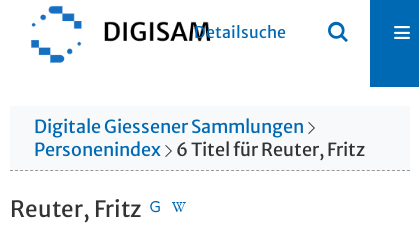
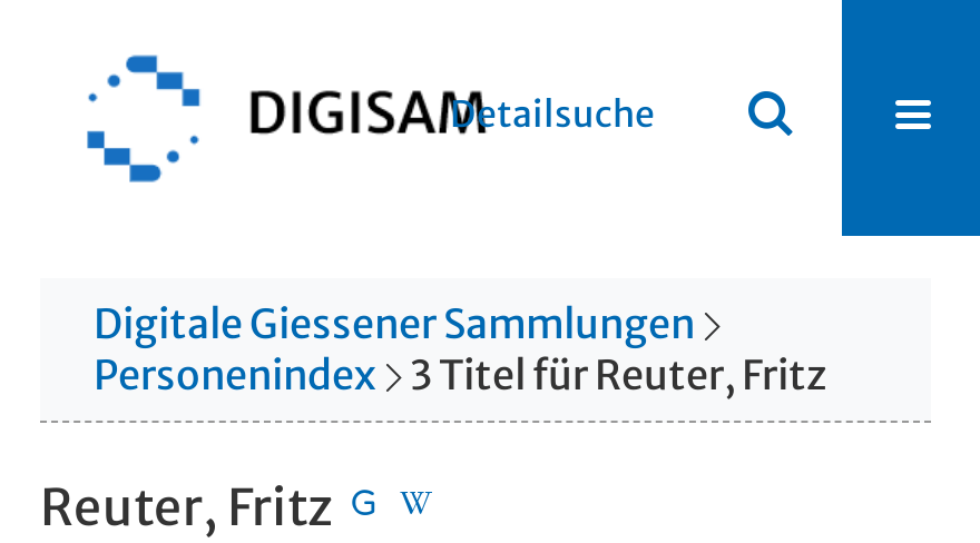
[176,138,365,161] 6 Titel für Reuter, Fritz -> [410,348,826,400] 3 Titel für Reuter, Fritz

